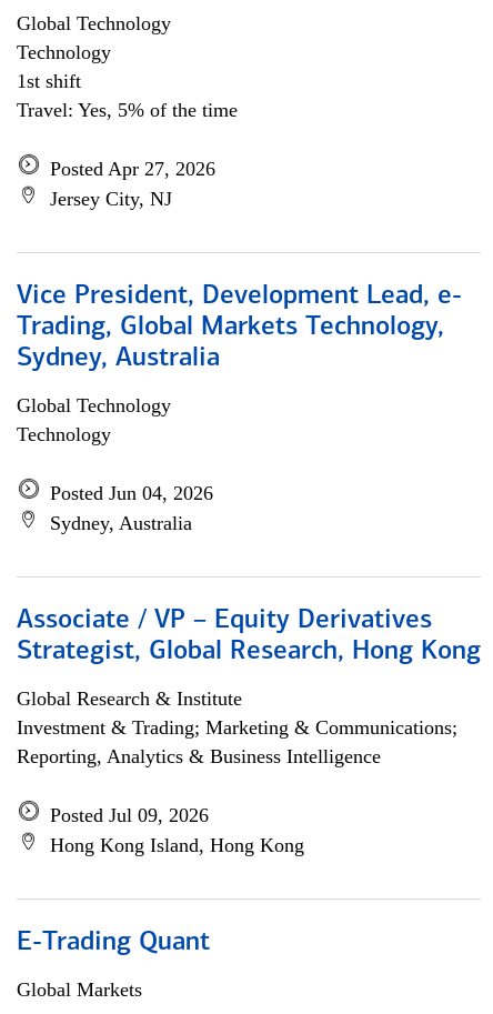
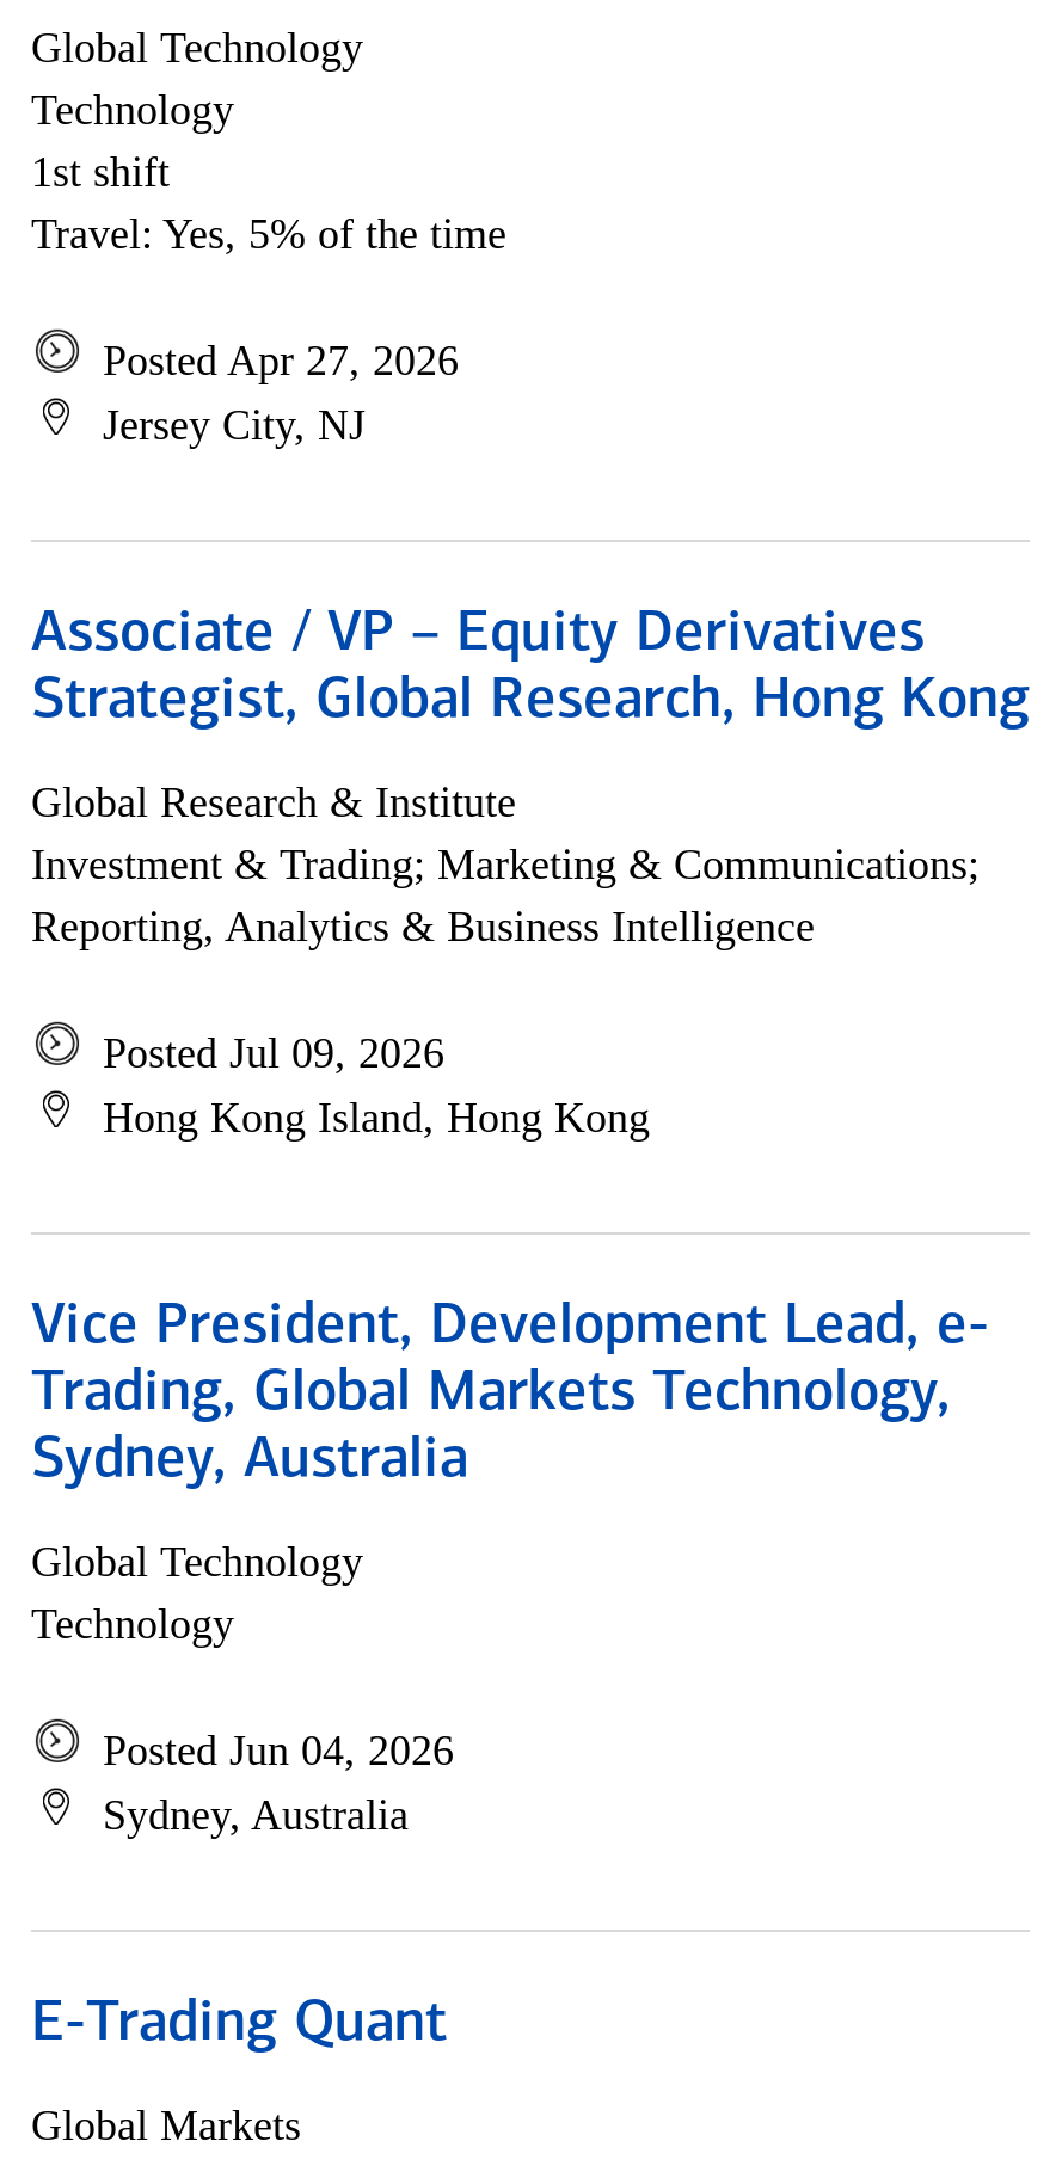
moved [17,283,462,534] -> [31,1299,989,1839]: Vice President, Development Lead, e- | Trading, Global Markets Technology, | Sydney, Australia | Global Technology | Technology | Posted Jun 04, 2026 | Sydney, Australia
moved [17,608,481,856] -> [31,607,1030,1142]: Associate / VP – Equity Derivatives | Strategist, Global Research, Hong Kong | Global Research & Institute | Investment & Trading; Marketing & Communications; | Reporting, Analytics & Business Intelligence | Posted Jul 09, 2026 | Hong Kong Island, Hong Kong

